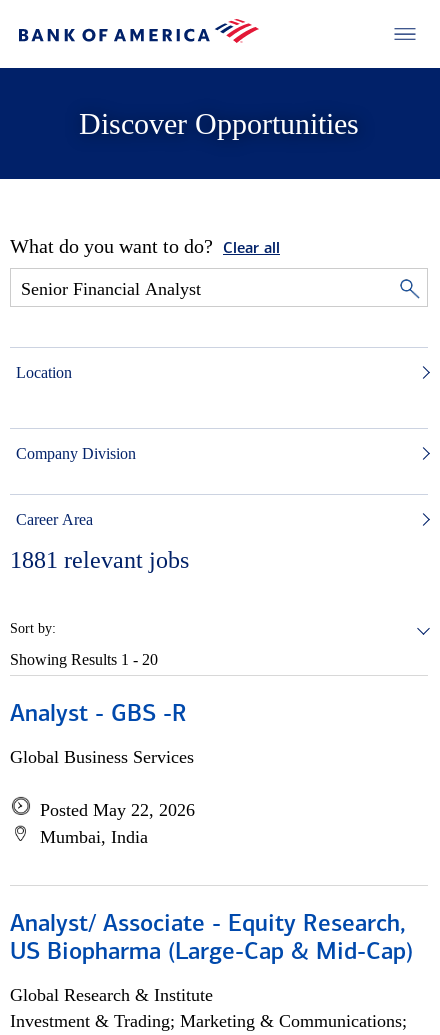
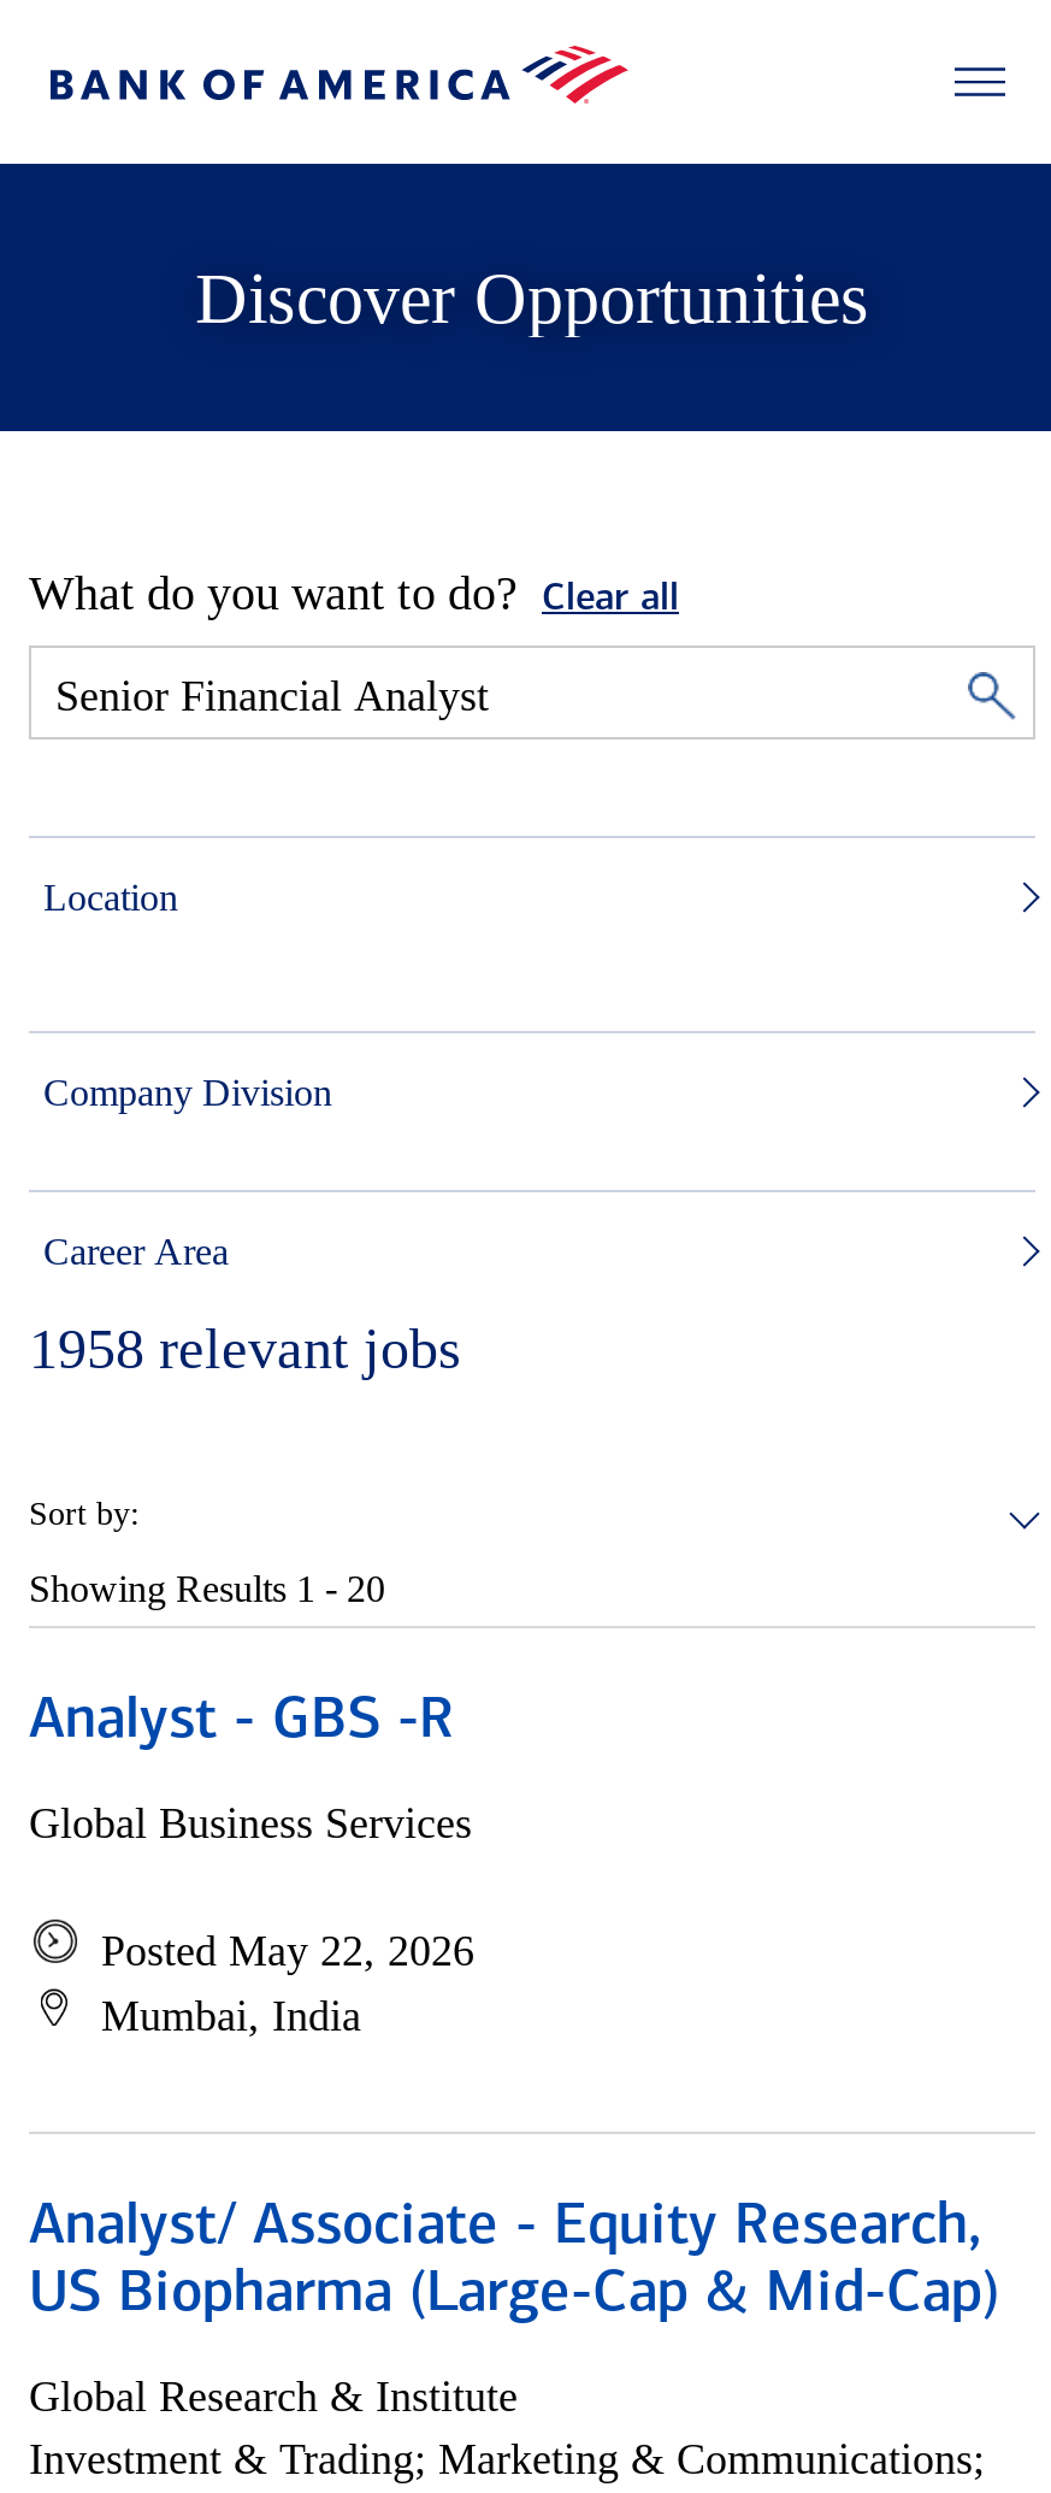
[10,547,189,573] 1881 relevant jobs -> [29,1318,460,1380] 1958 relevant jobs

